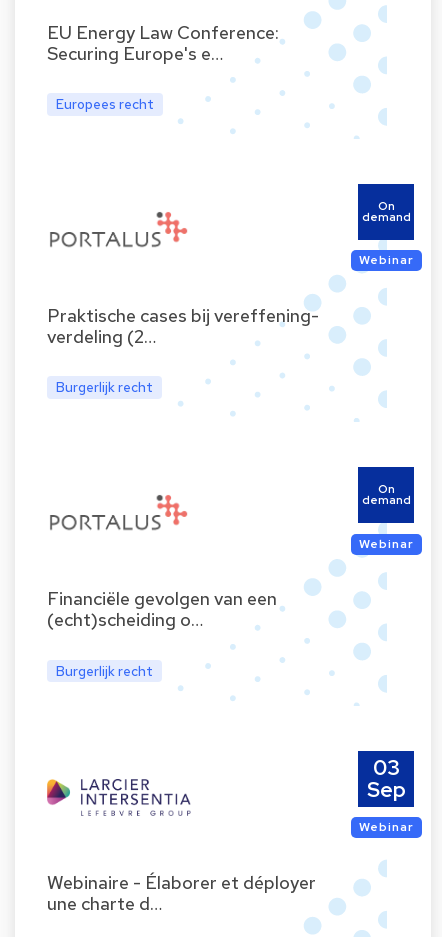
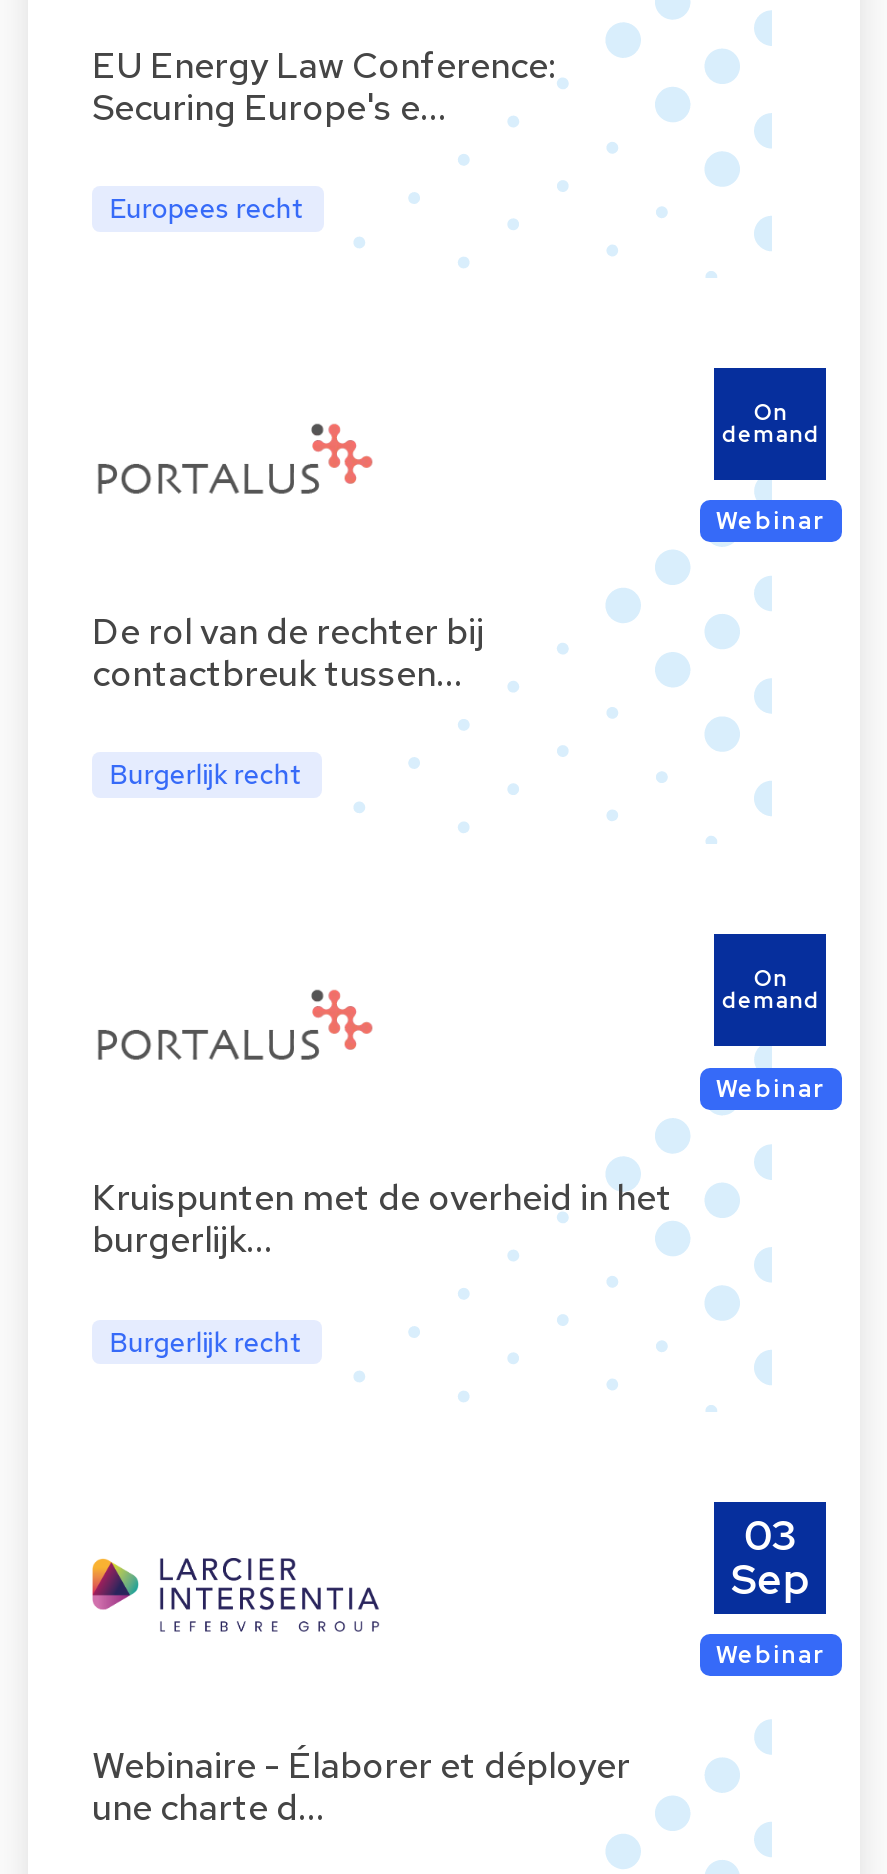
[47,304,319,349] Praktische cases bij vereffening- | verdeling (2… -> [92,608,484,698] De rol van de rechter bij | contactbreuk tussen…
[47,587,277,632] Financiële gevolgen van een | (echt)scheiding o… -> [92,1175,672,1265] Kruispunten met de overheid in het | burgerlijk…

